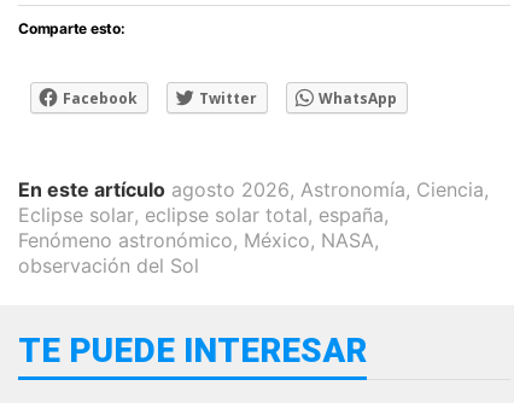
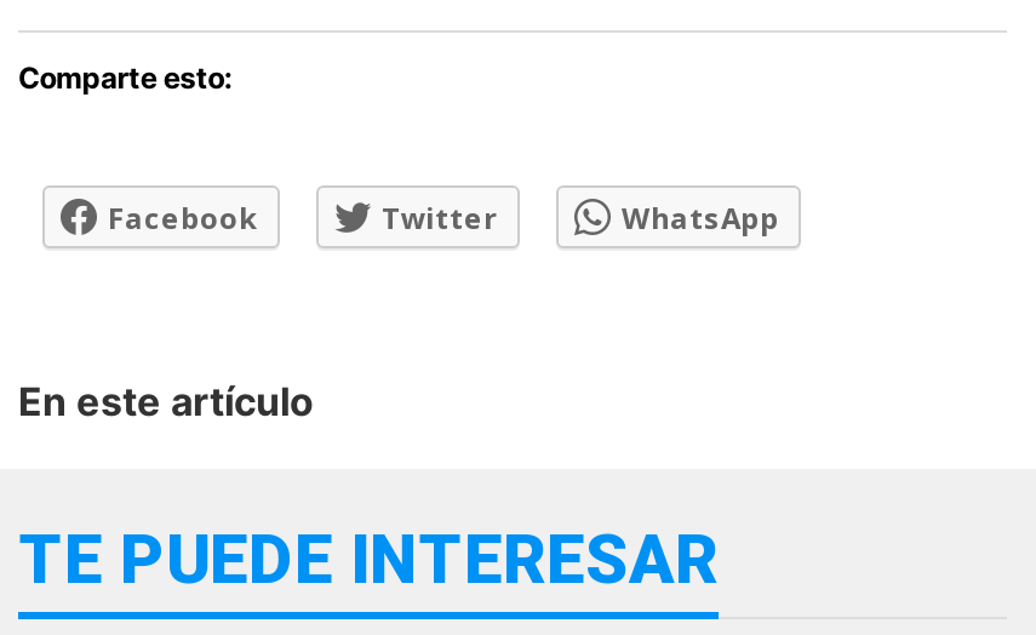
[18,177,489,277] En este artículo agosto 2026, Astronomía, Ciencia, | Eclipse solar, eclipse solar total, españa, | Fenómeno astronómico, México, NASA, | observación del Sol -> [18,376,314,425] En este artículo

